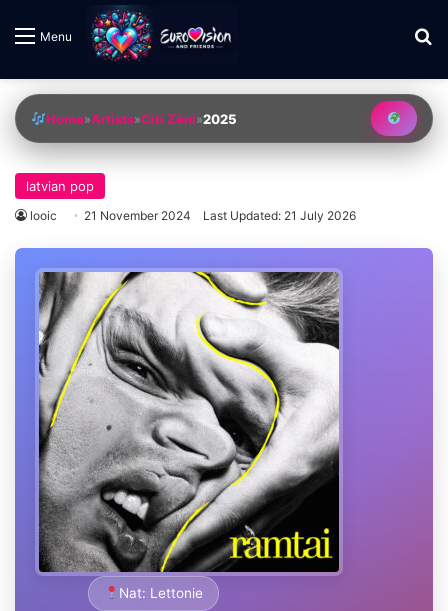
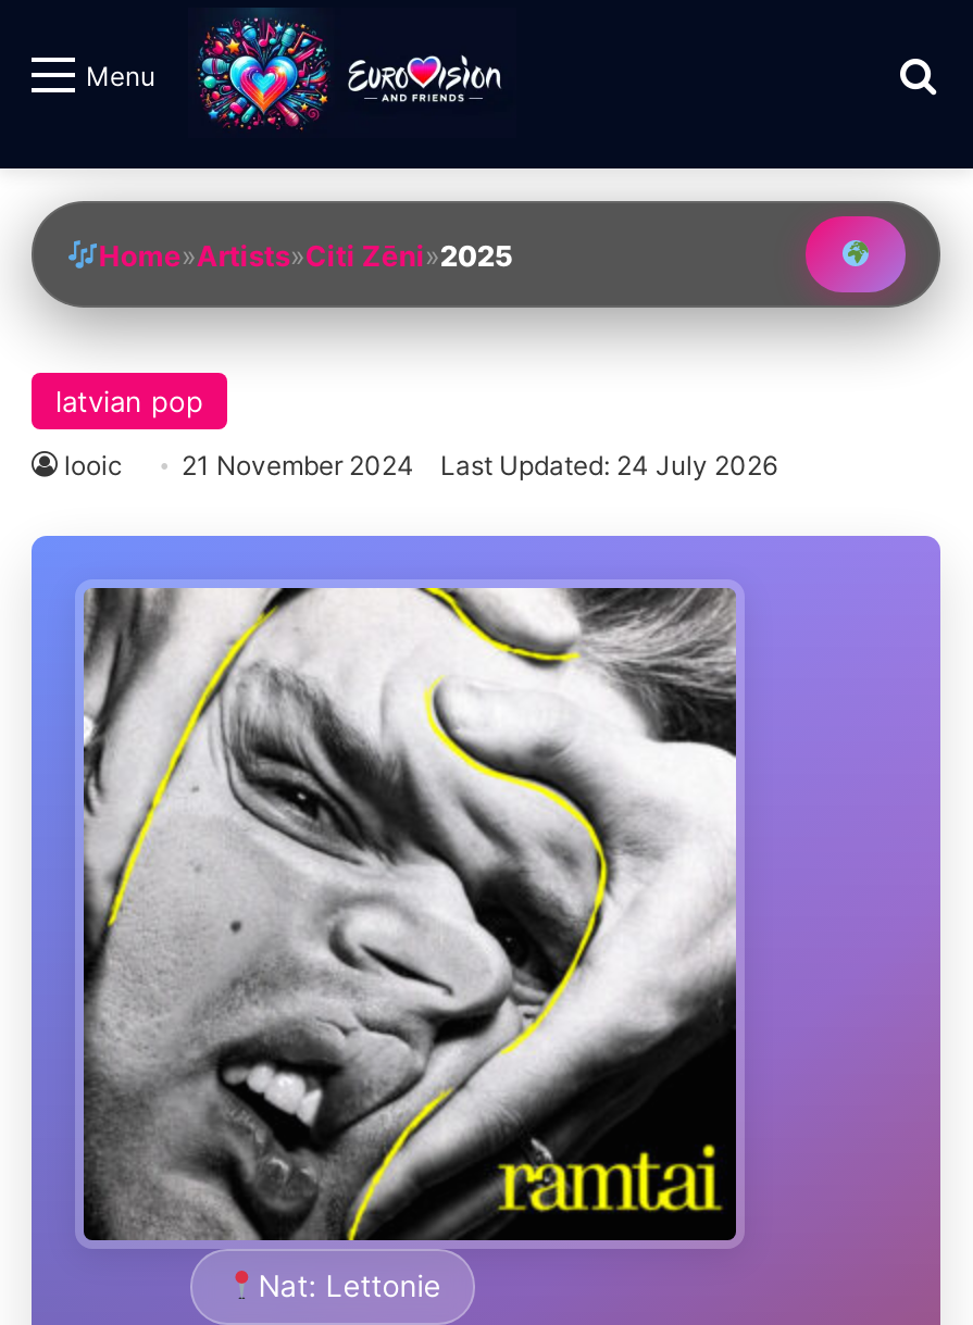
[203,208,356,223] Last Updated: 21 July 2026 -> [440,449,777,482] Last Updated: 24 July 2026

